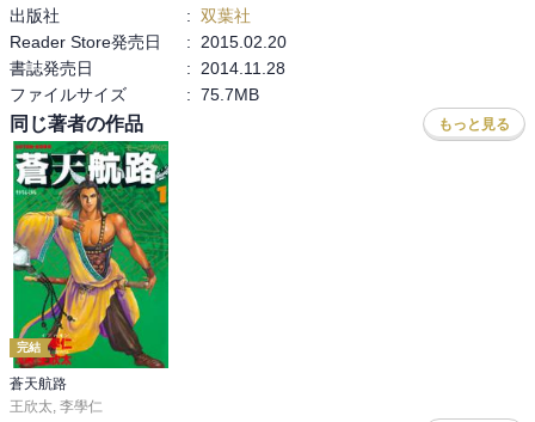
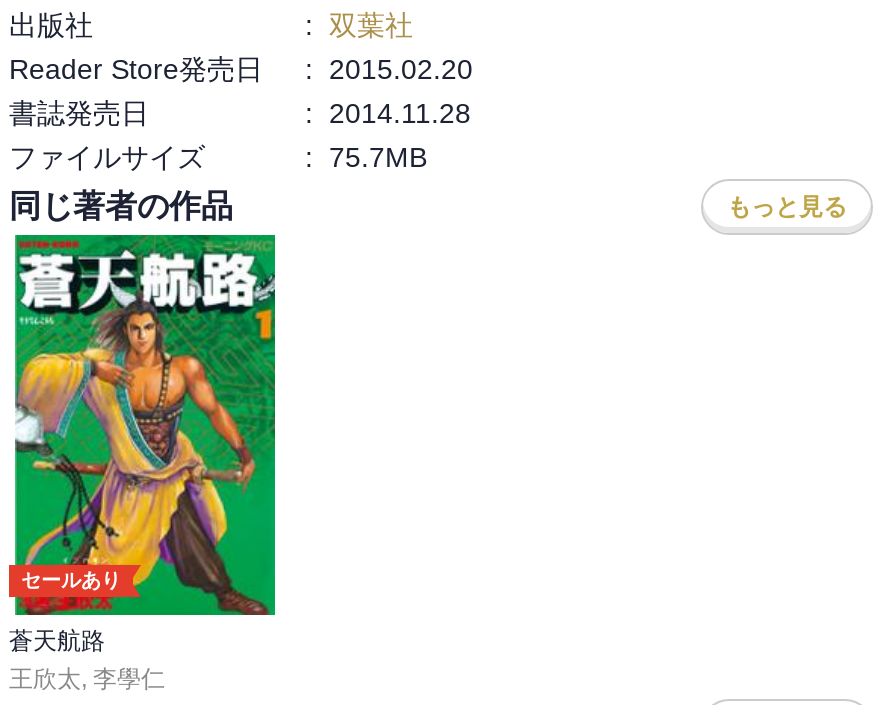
[17,341,41,354] 完結 -> [21,570,121,592] セールあり

